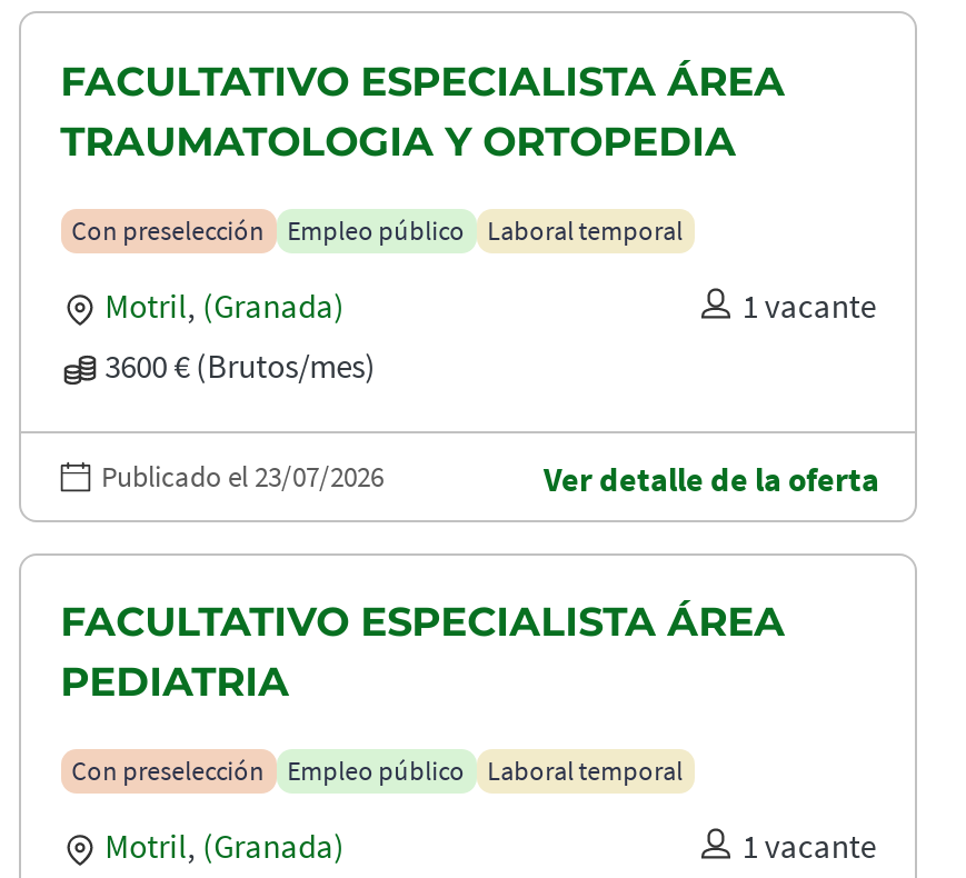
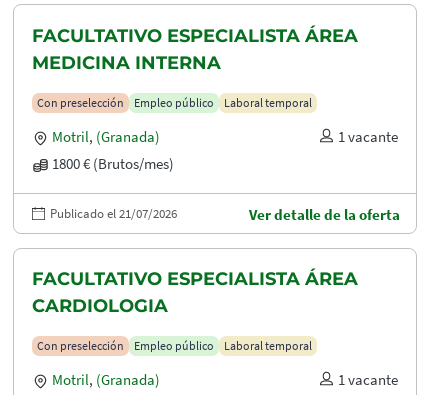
[60,117,736,166] TRAUMATOLOGIA Y ORTOPEDIA -> [32,52,221,74] MEDICINA INTERNA
[105,344,376,386] 3600 € (Brutos/mes) -> [52,154,174,173] 1800 € (Brutos/mes)
[101,457,384,495] Publicado el 23/07/2026 -> [50,205,177,222] Publicado el 21/07/2026
[60,659,289,708] PEDIATRIA -> [32,295,168,317] CARDIOLOGIA

